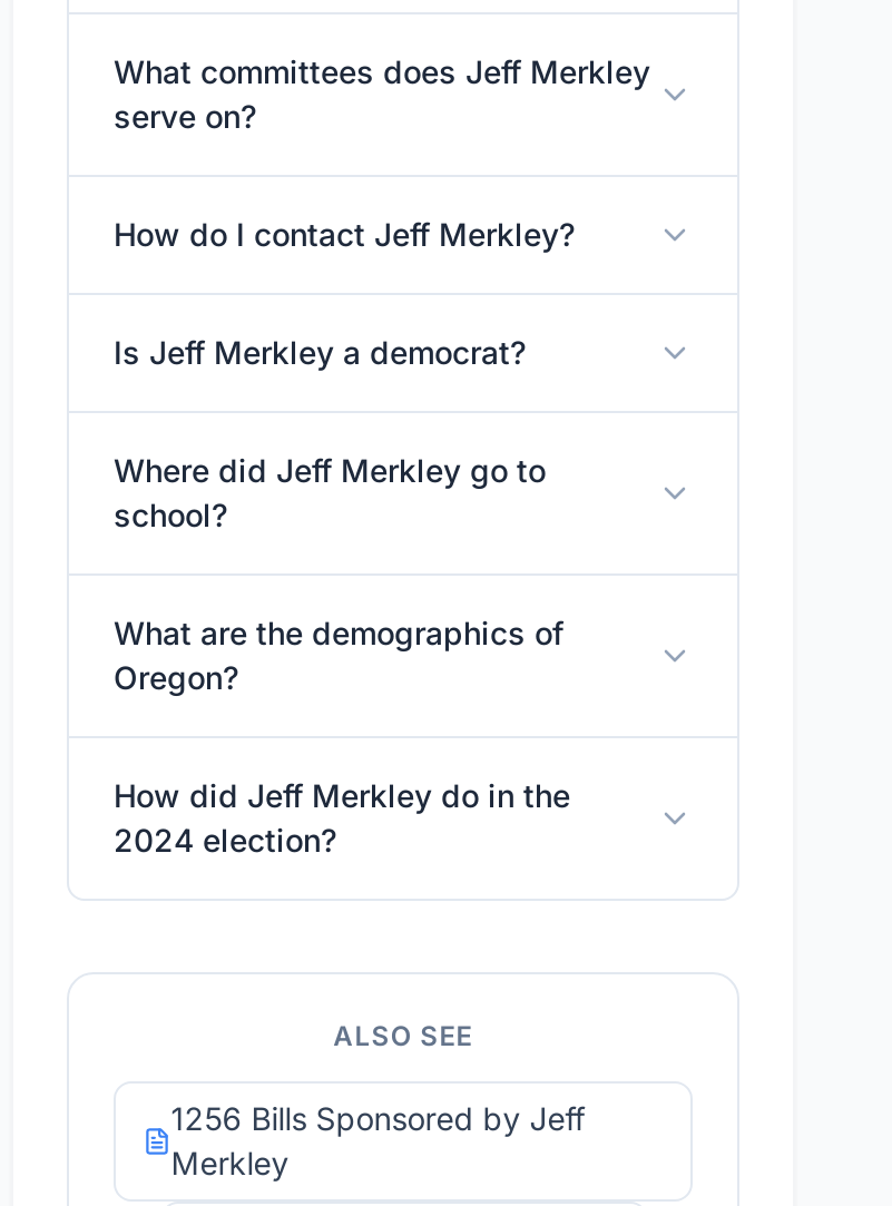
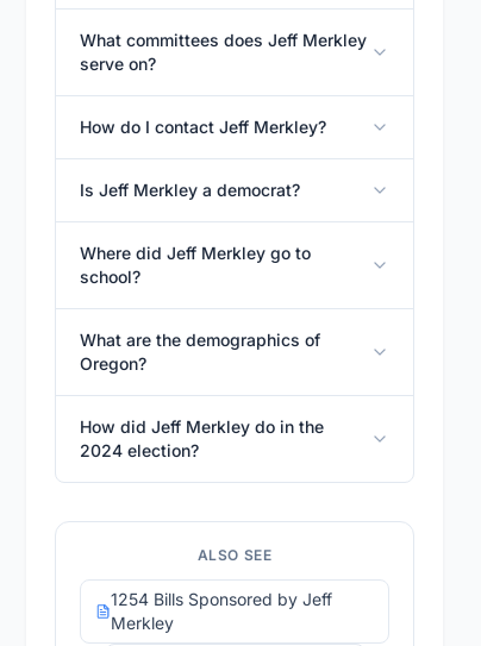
[171,1099,585,1137] 1256 Bills Sponsored by Jeff -> [110,589,332,609] 1254 Bills Sponsored by Jeff

